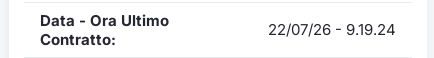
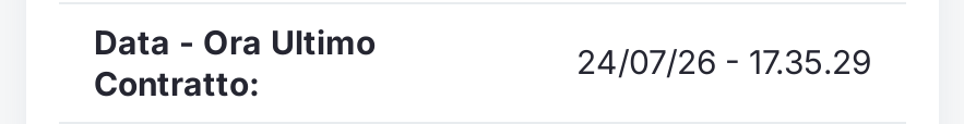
[268,19,396,38] 22/07/26 - 9.19.24 -> [576,40,871,82] 24/07/26 - 17.35.29

